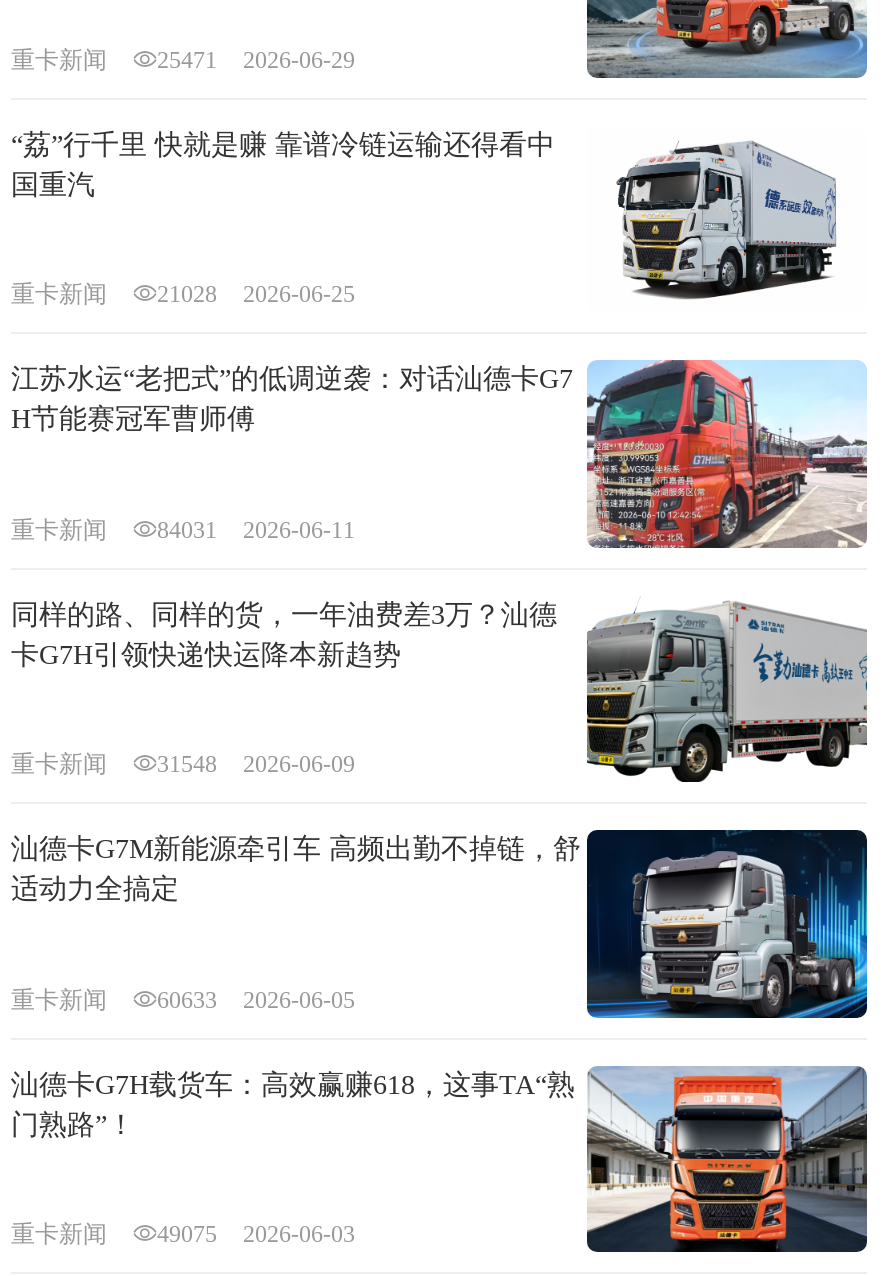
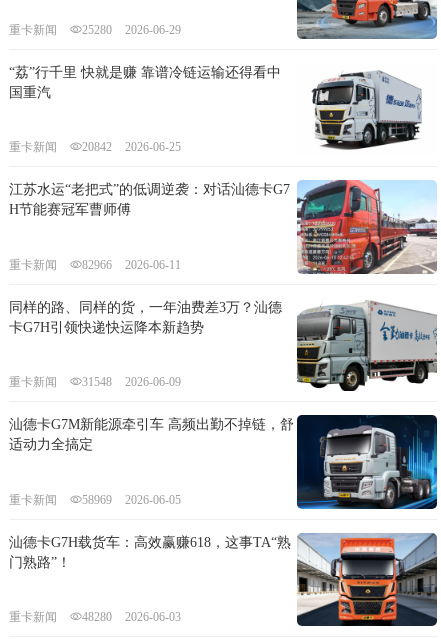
[11,46,355,74] 重卡新闻 25471 2026-06-29 -> [9,23,181,37] 重卡新闻 25280 2026-06-29
[11,281,355,309] 重卡新闻 21028 2026-06-25 -> [9,140,181,154] 重卡新闻 20842 2026-06-25
[11,516,355,544] 重卡新闻 84031 2026-06-11 -> [9,258,181,272] 重卡新闻 82966 2026-06-11
[11,985,355,1013] 重卡新闻 60633 2026-06-05 -> [9,492,181,506] 重卡新闻 58969 2026-06-05
[11,1220,355,1248] 重卡新闻 49075 2026-06-03 -> [9,610,181,624] 重卡新闻 48280 2026-06-03

